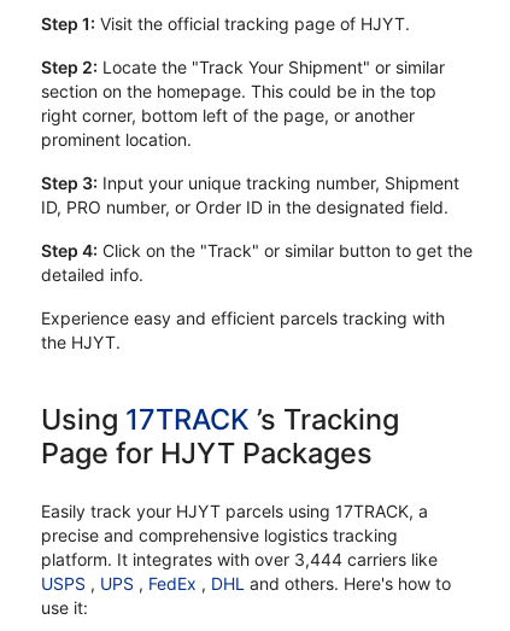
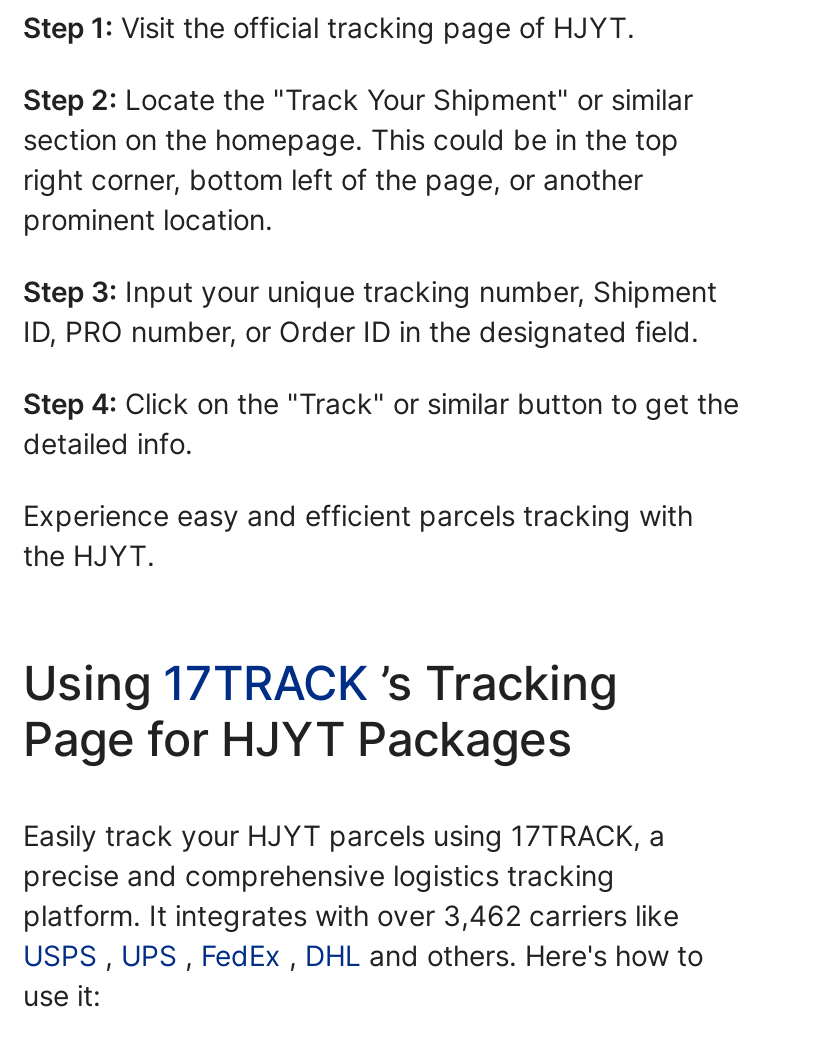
[41,549,438,569] platform. It integrates with over 3,444 carriers like -> [23,898,679,932] platform. It integrates with over 3,462 carriers like

